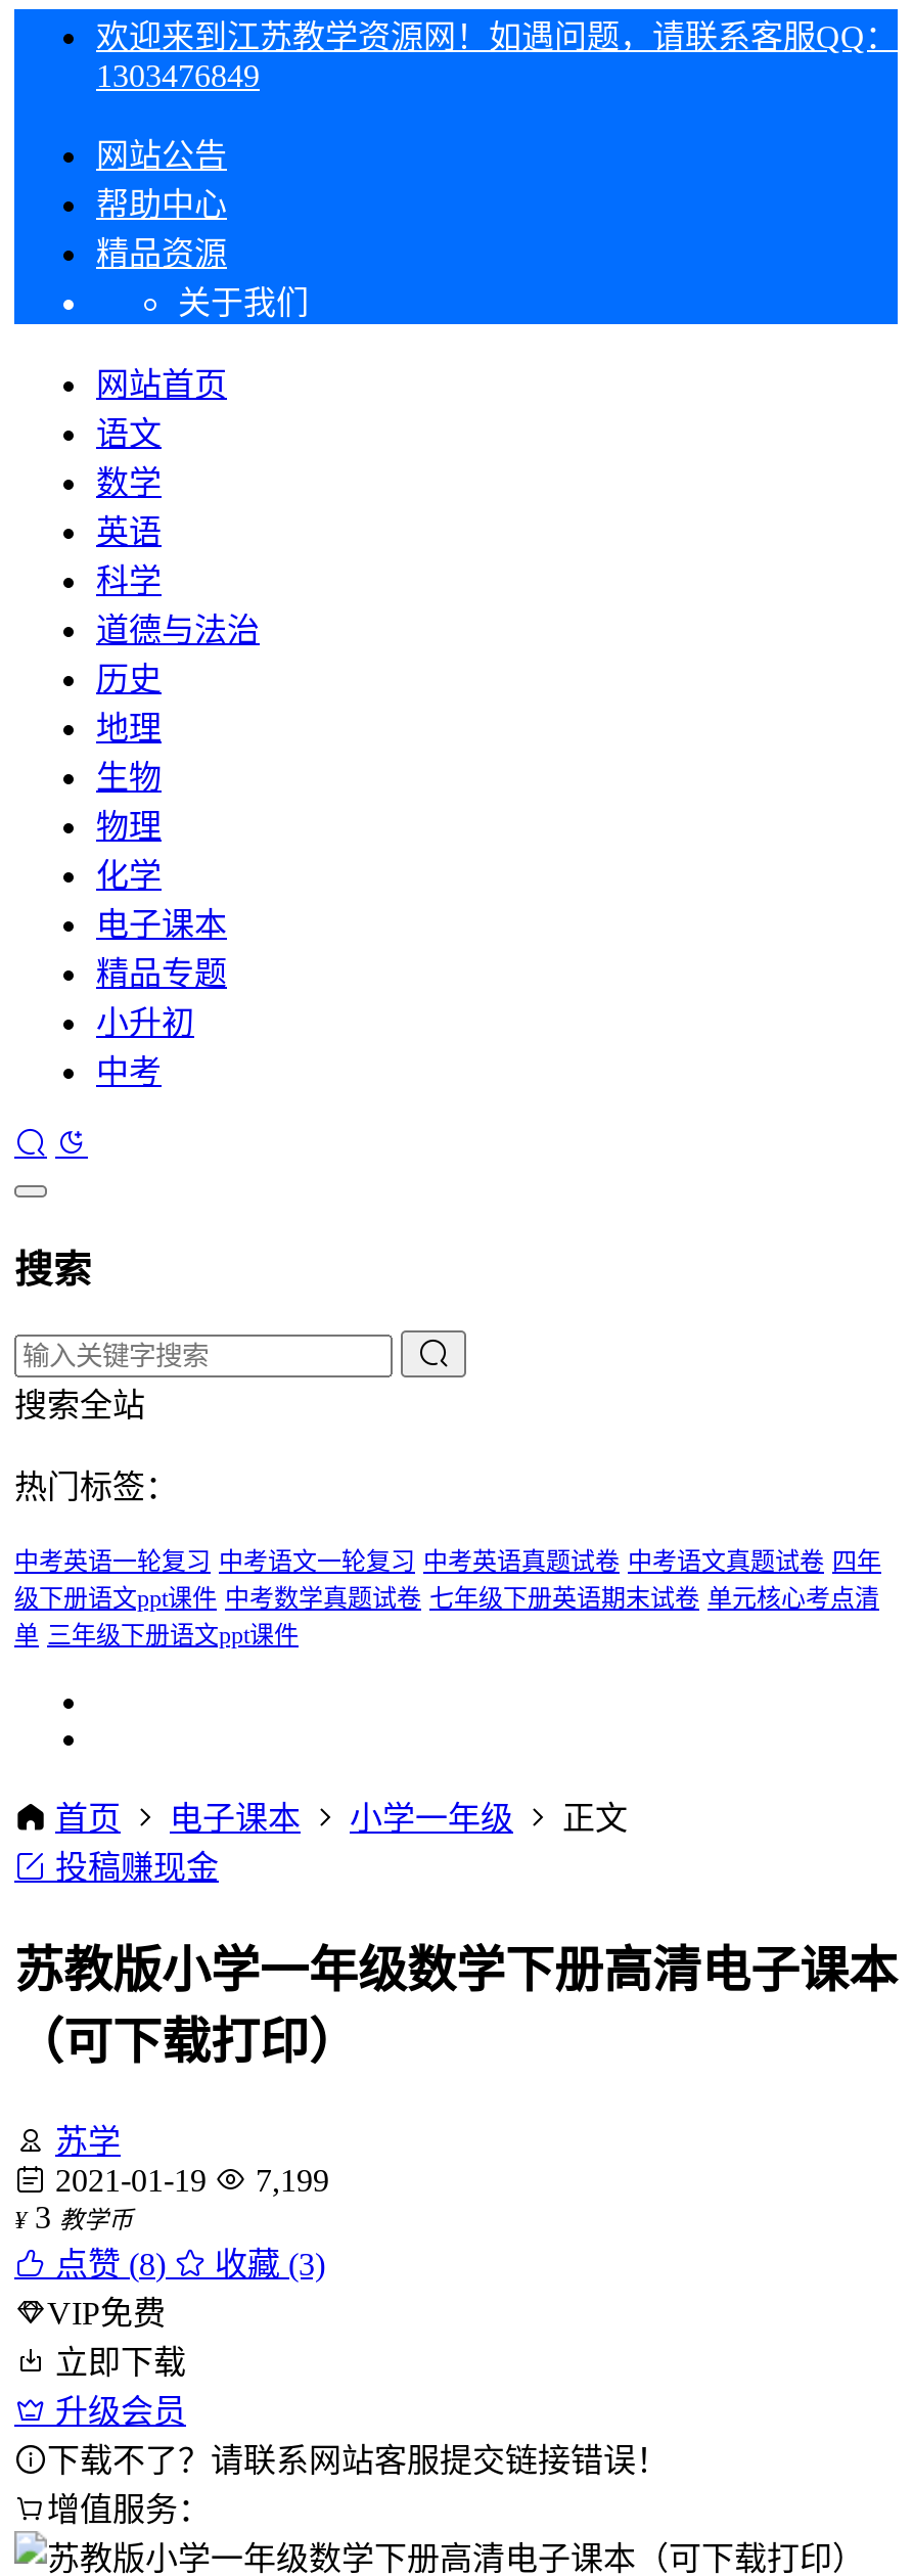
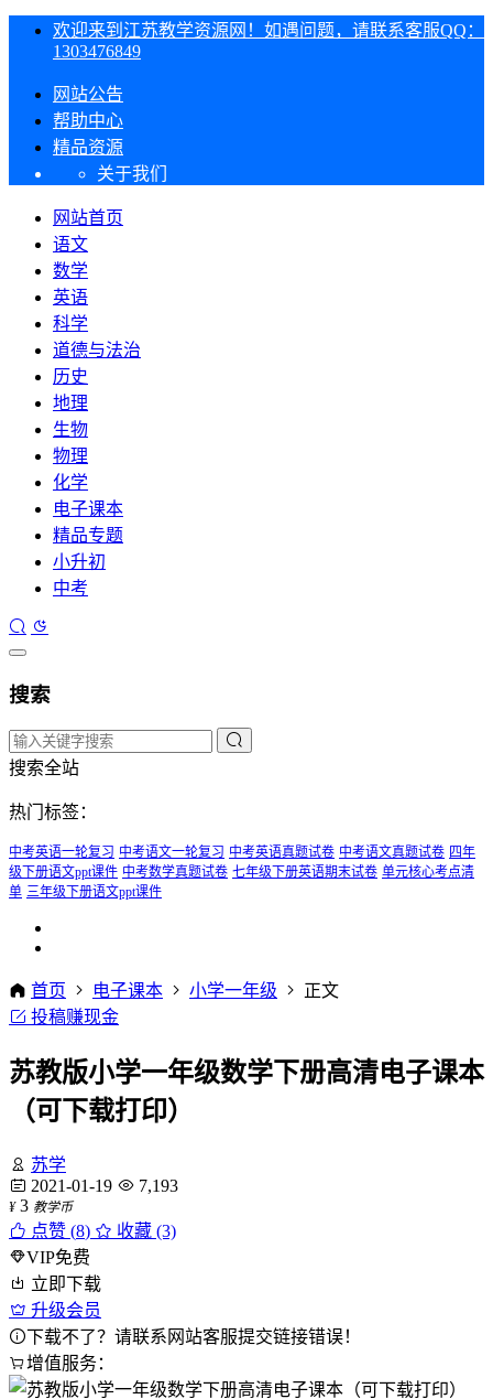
[47,2163,329,2198] 2021-01-19 7,199 -> [26,1177,178,1195] 2021-01-19 7,193

